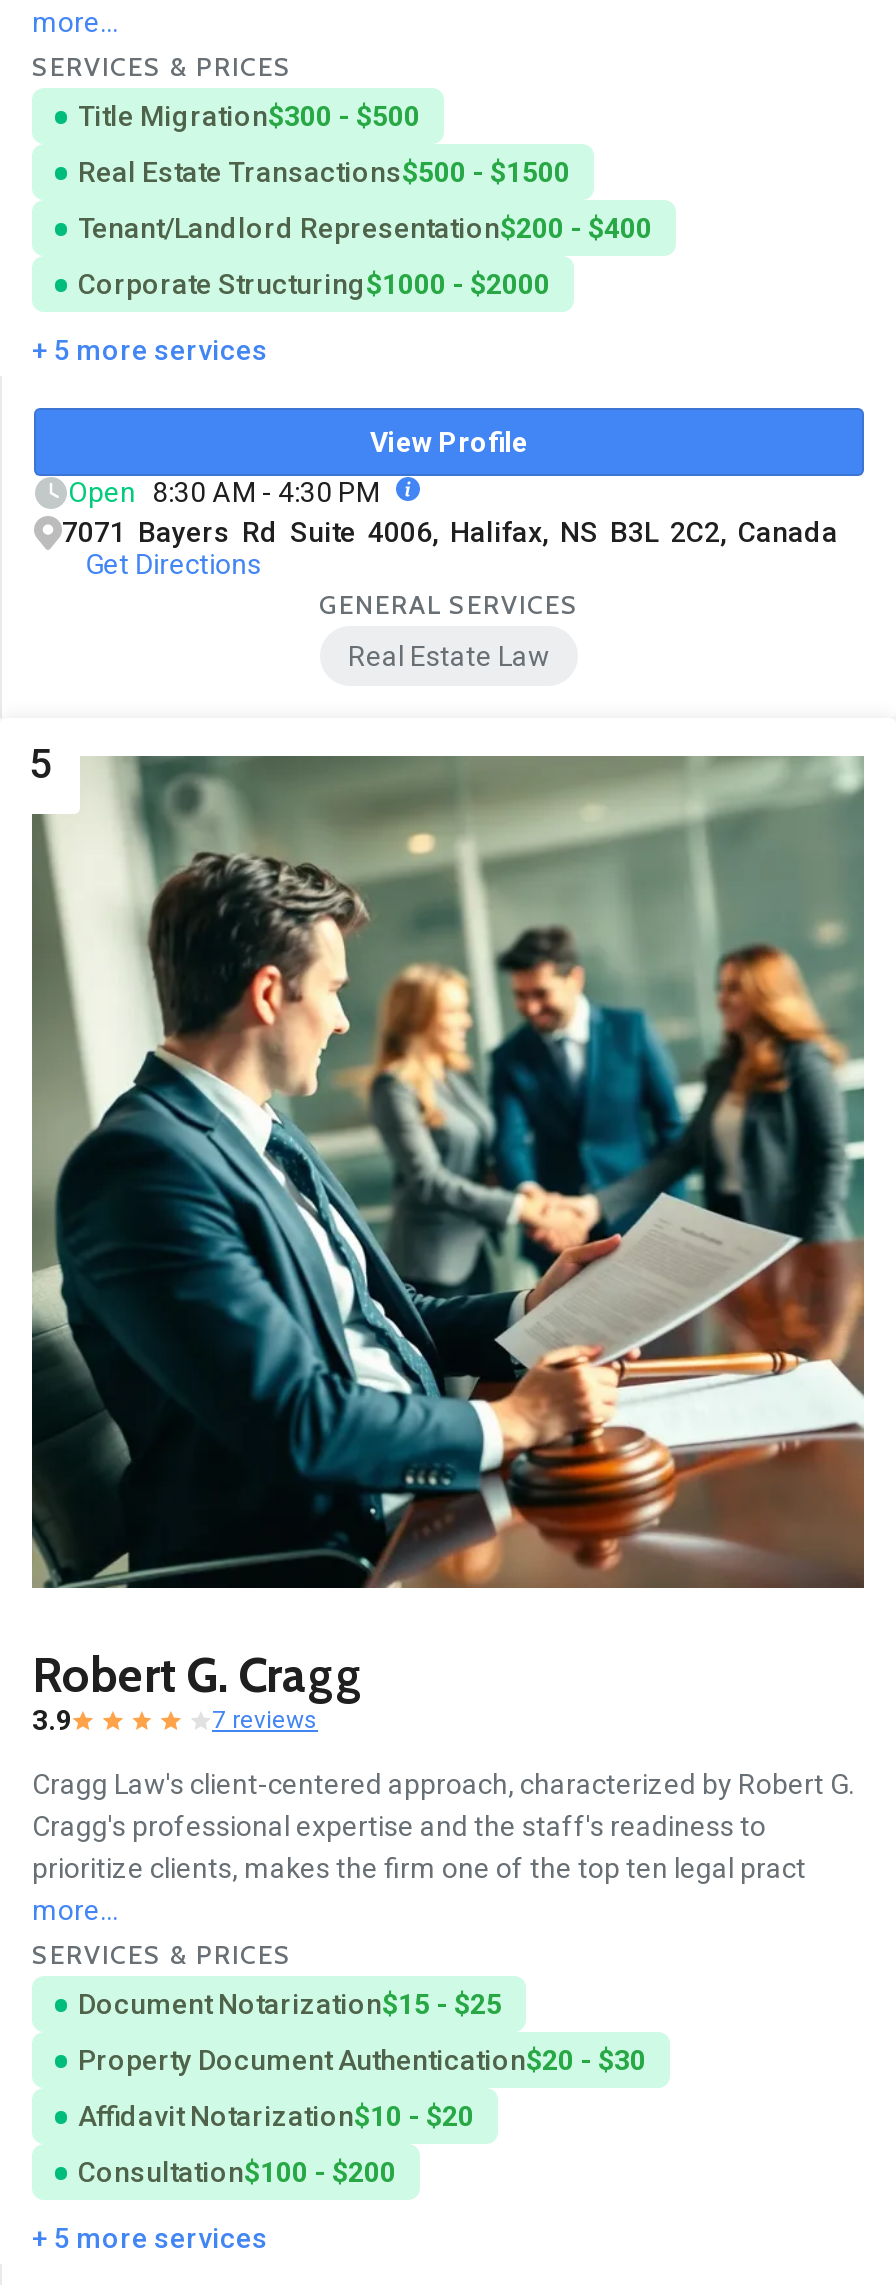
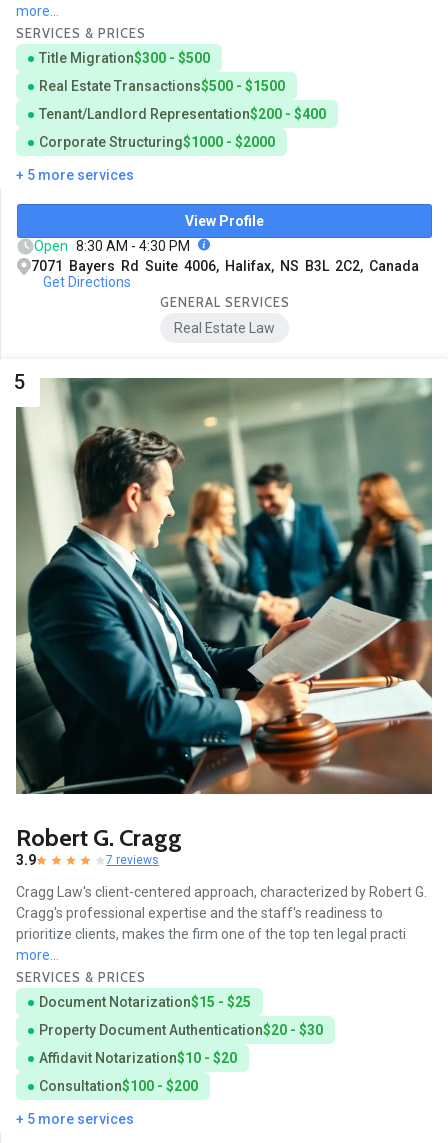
[32,1852,806,1884] prioritize clients, makes the firm one of the top ten legal pract -> [16,926,406,942] prioritize clients, makes the firm one of the top ten legal practi

